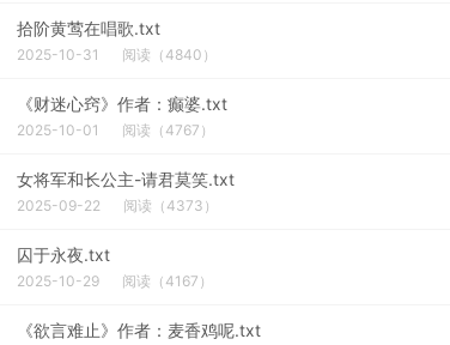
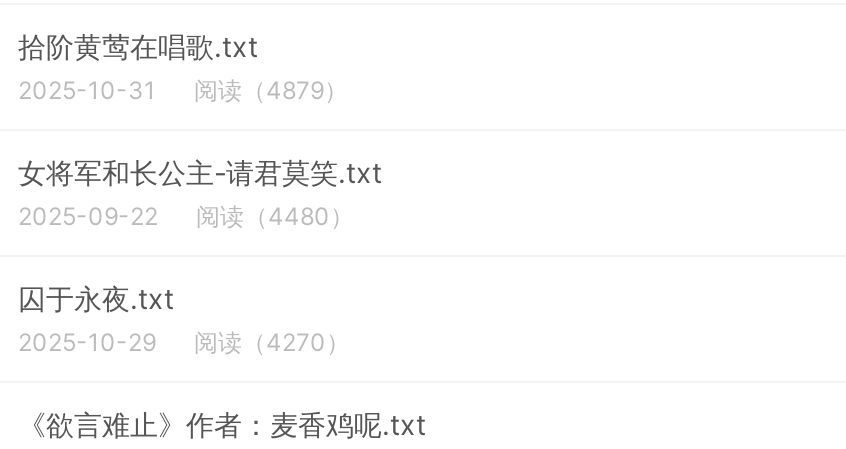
[17,46,227,139] 阅读（4840） | 《财迷心窍》作者：癫婆.txt | 2025-10-01 | 阅读（4767） -> [194,75,348,105] 阅读（4879）
[17,196,218,214] 2025-09-22 阅读（4373） -> [18,201,354,231] 2025-09-22 阅读（4480）
[17,272,213,290] 2025-10-29 阅读（4167） -> [18,327,350,357] 2025-10-29 阅读（4270）

